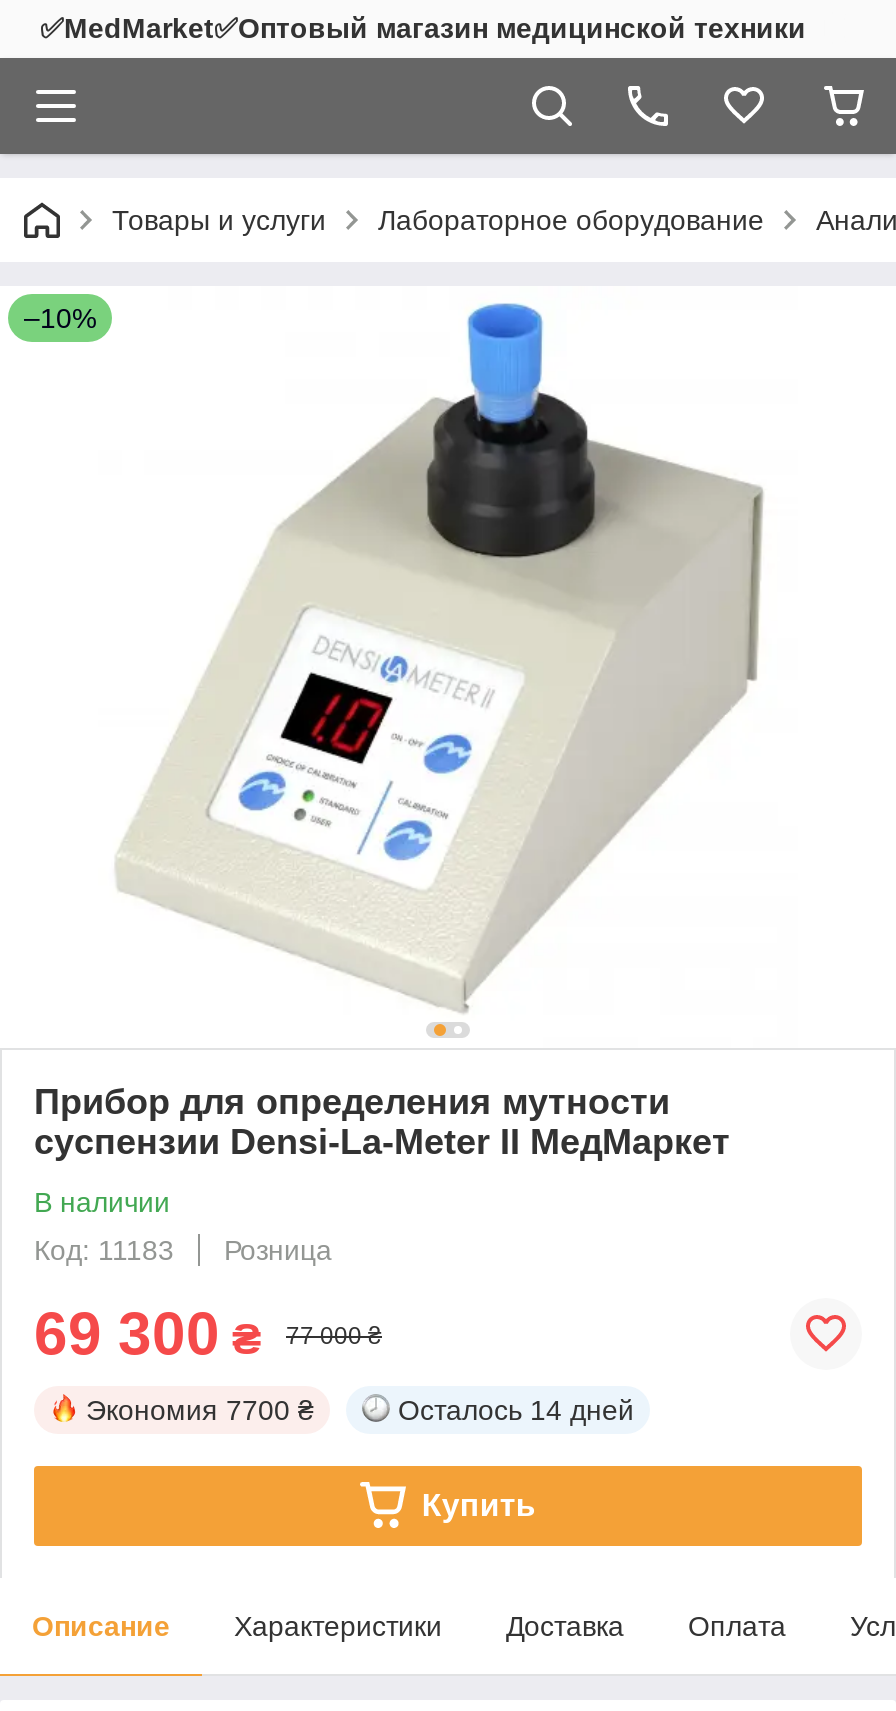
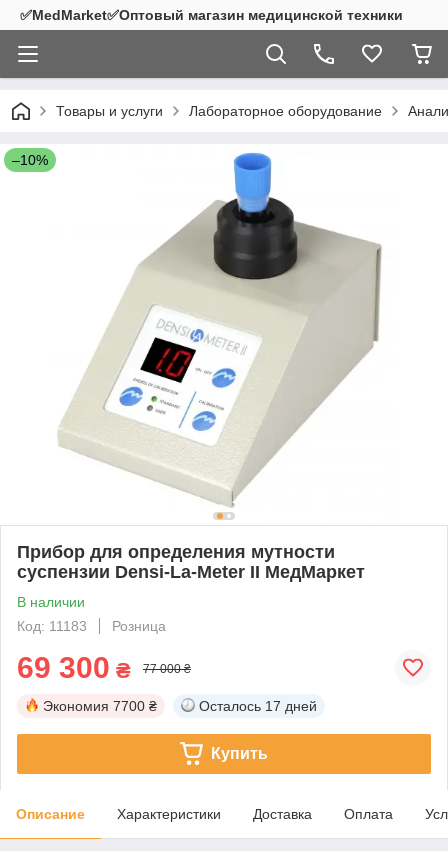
[398,1394,634,1426] Осталось 14 дней -> [199,698,317,714] Осталось 17 дней

